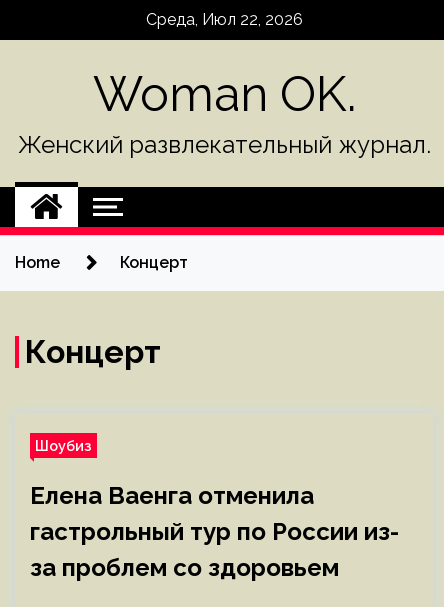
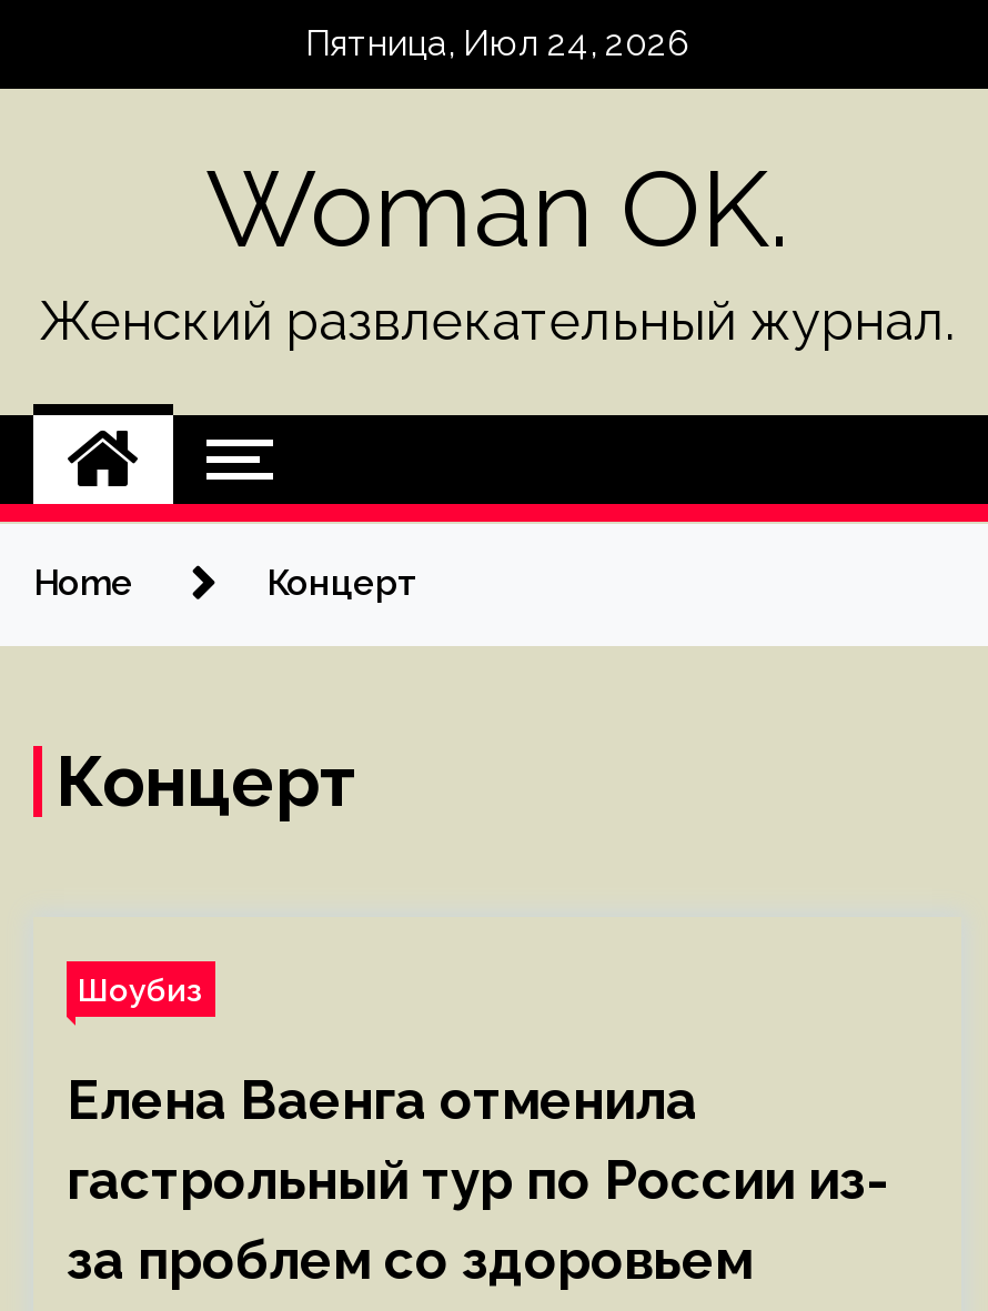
[145,10,302,29] Среда, Июл 22, 2026 -> [305,22,689,64] Пятница, Июл 24, 2026

